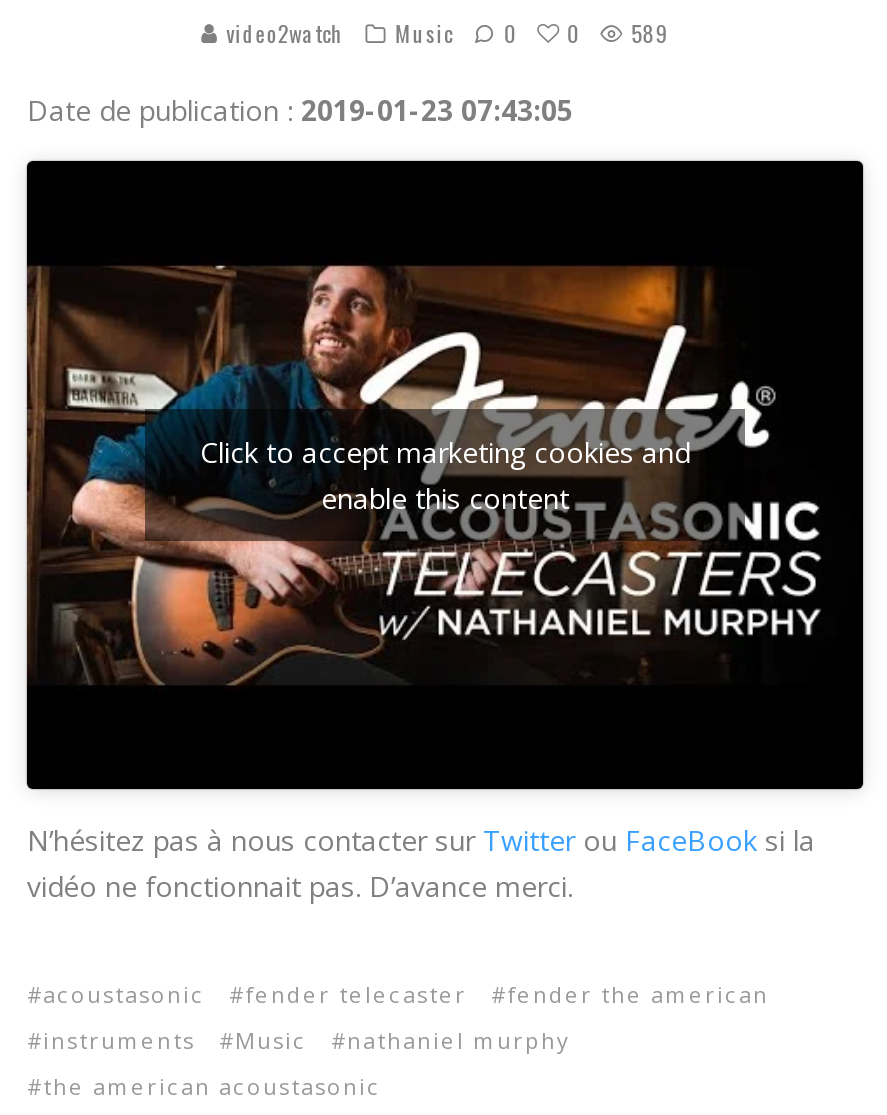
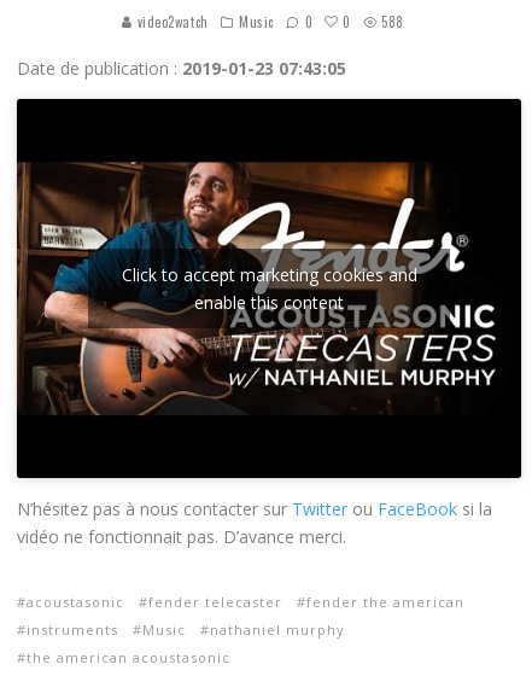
[219,16,669,49] video2watch Music 0 0 589 -> [133,11,404,31] video2watch Music 0 0 588

